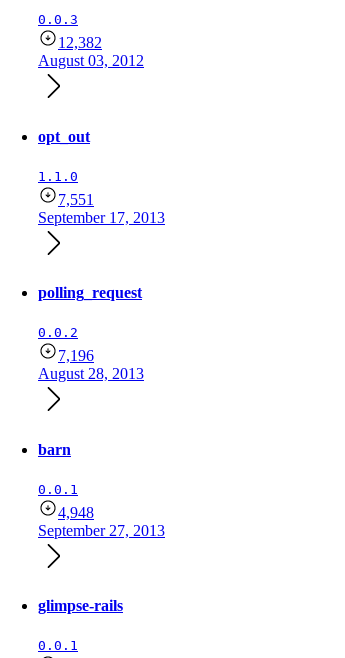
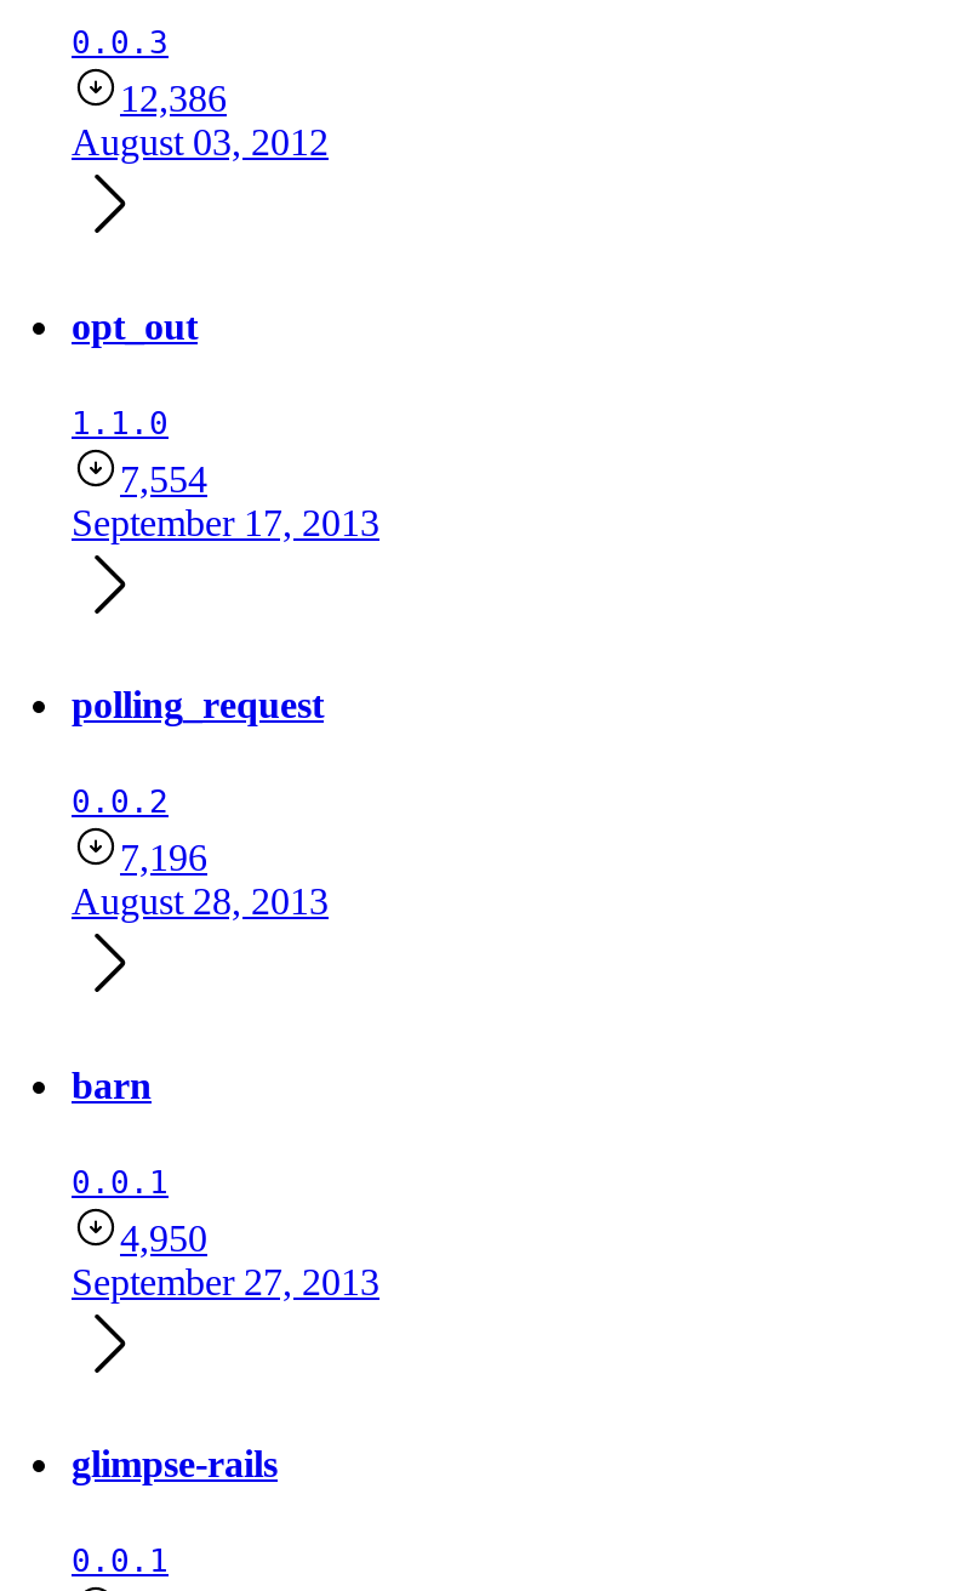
[58,34,102,51] 12,382 -> [120,78,227,120] 12,386
[58,191,94,208] 7,551 -> [120,458,207,499] 7,554
[58,504,94,521] 4,948 -> [120,1217,207,1258] 4,950

